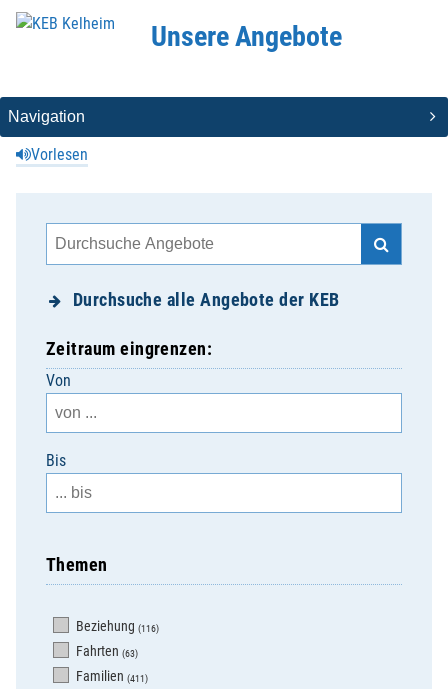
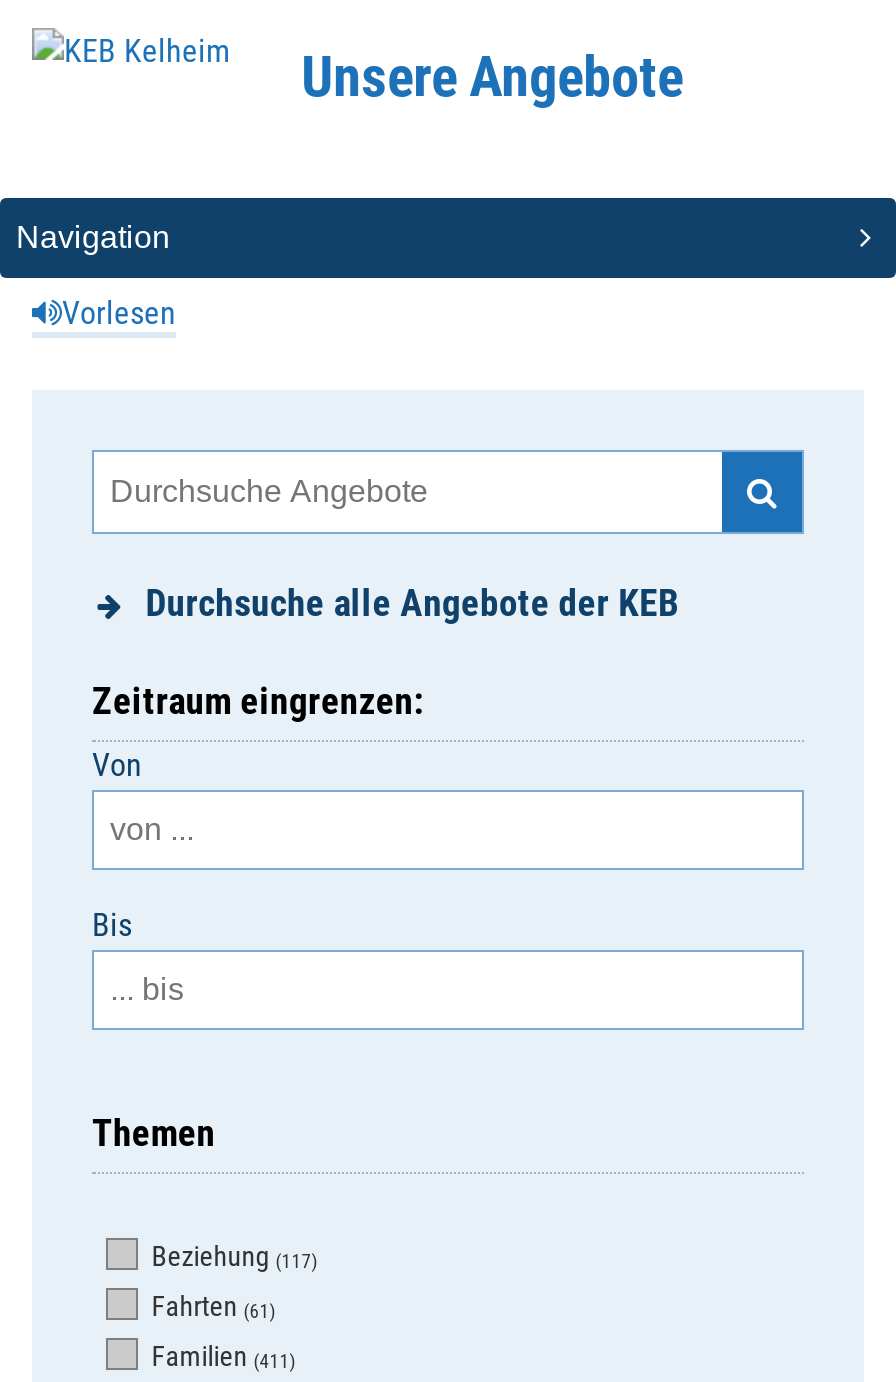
[76,618,159,634] Beziehung (116) -> [152,1240,318,1272] Beziehung (117)
[76,643,138,659] Fahrten (63) -> [152,1290,276,1322] Fahrten (61)

